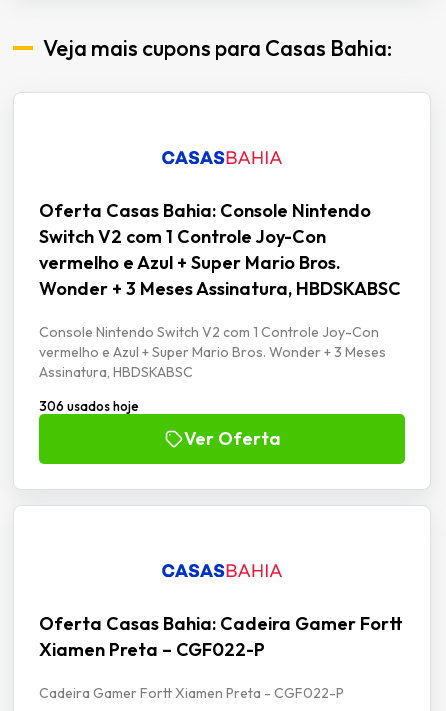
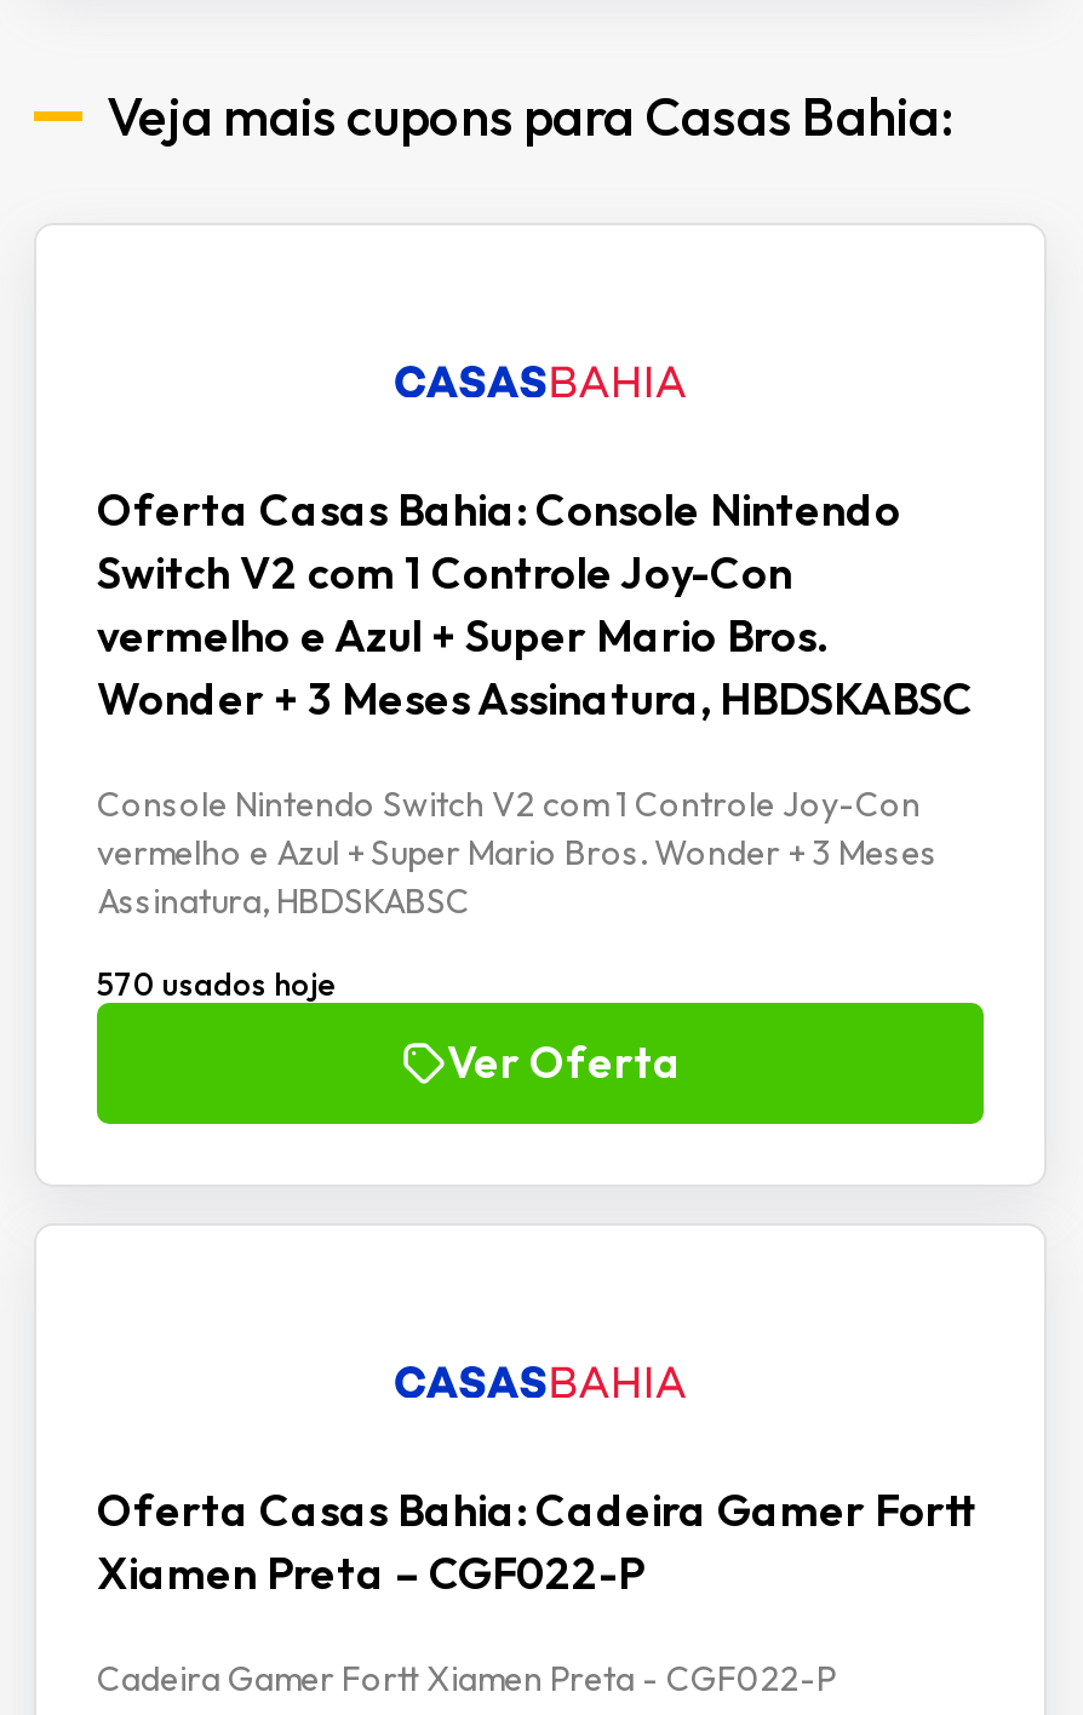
[39,398,139,414] 306 usados hoje -> [97,964,337,1002] 570 usados hoje

